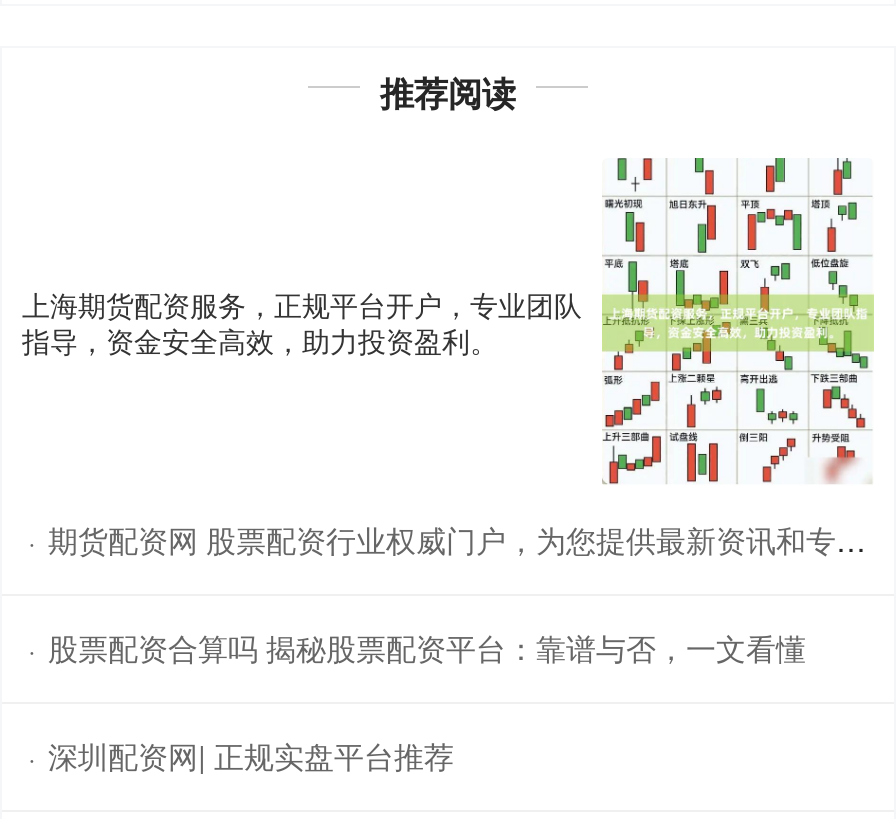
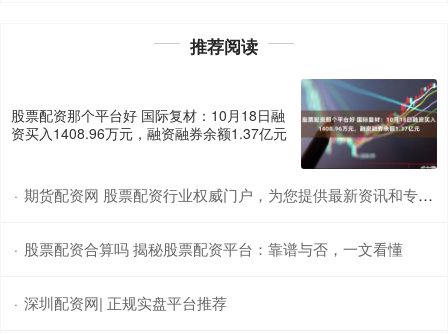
[22,156,876,486] [image] | 上海期货配资服务，正规平台开户，专业团队 | 指导，资金安全高效，助力投资盈利。 -> [11,78,438,170] [image] | 股票配资那个平台好 国际复材：10月18日融 | 资买入1408.96万元，融资融券余额1.37亿元

